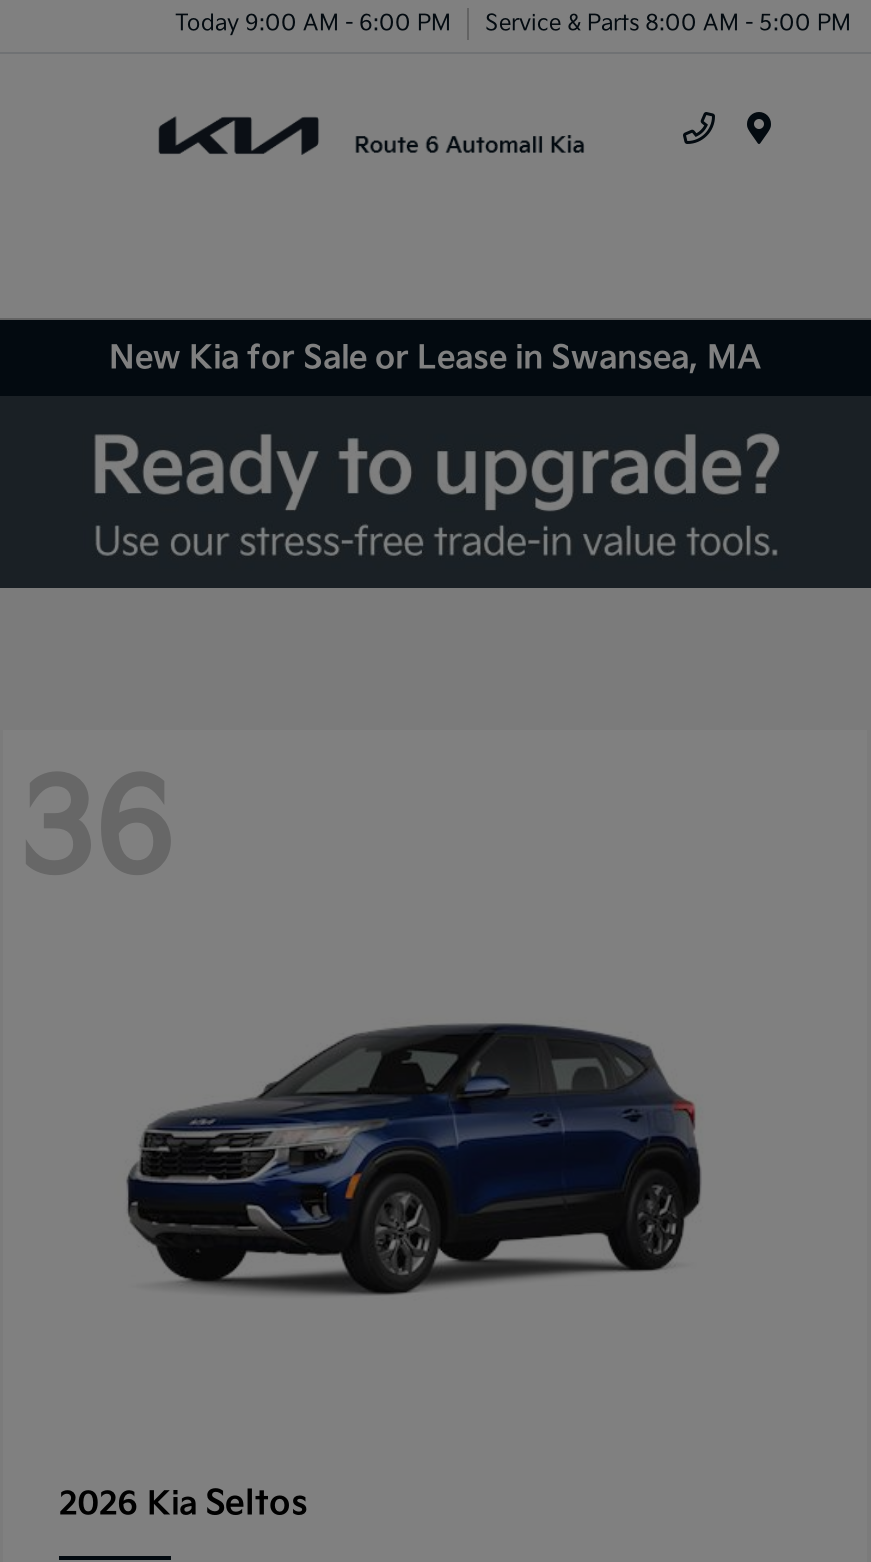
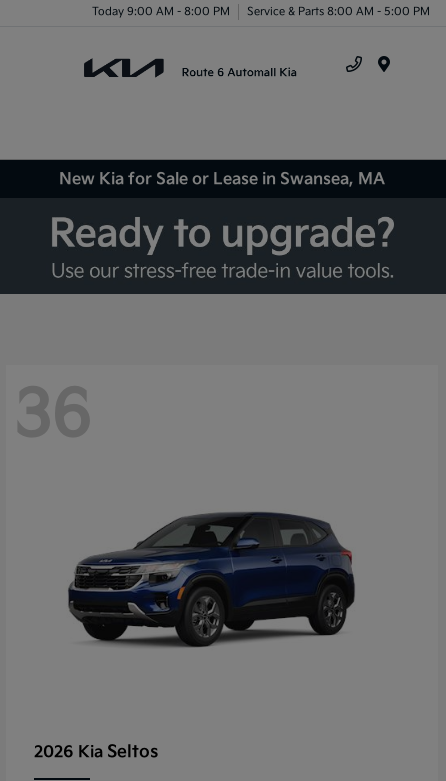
[175,9,851,35] Today 9:00 AM - 6:00 PM Service & Parts 8:00 AM - 5:00 PM -> [92,4,430,17] Today 9:00 AM - 8:00 PM Service & Parts 8:00 AM - 5:00 PM

